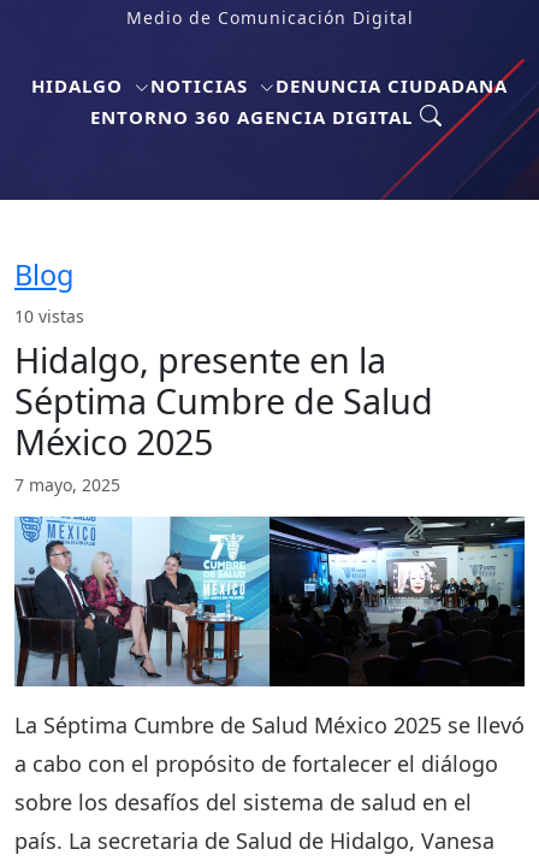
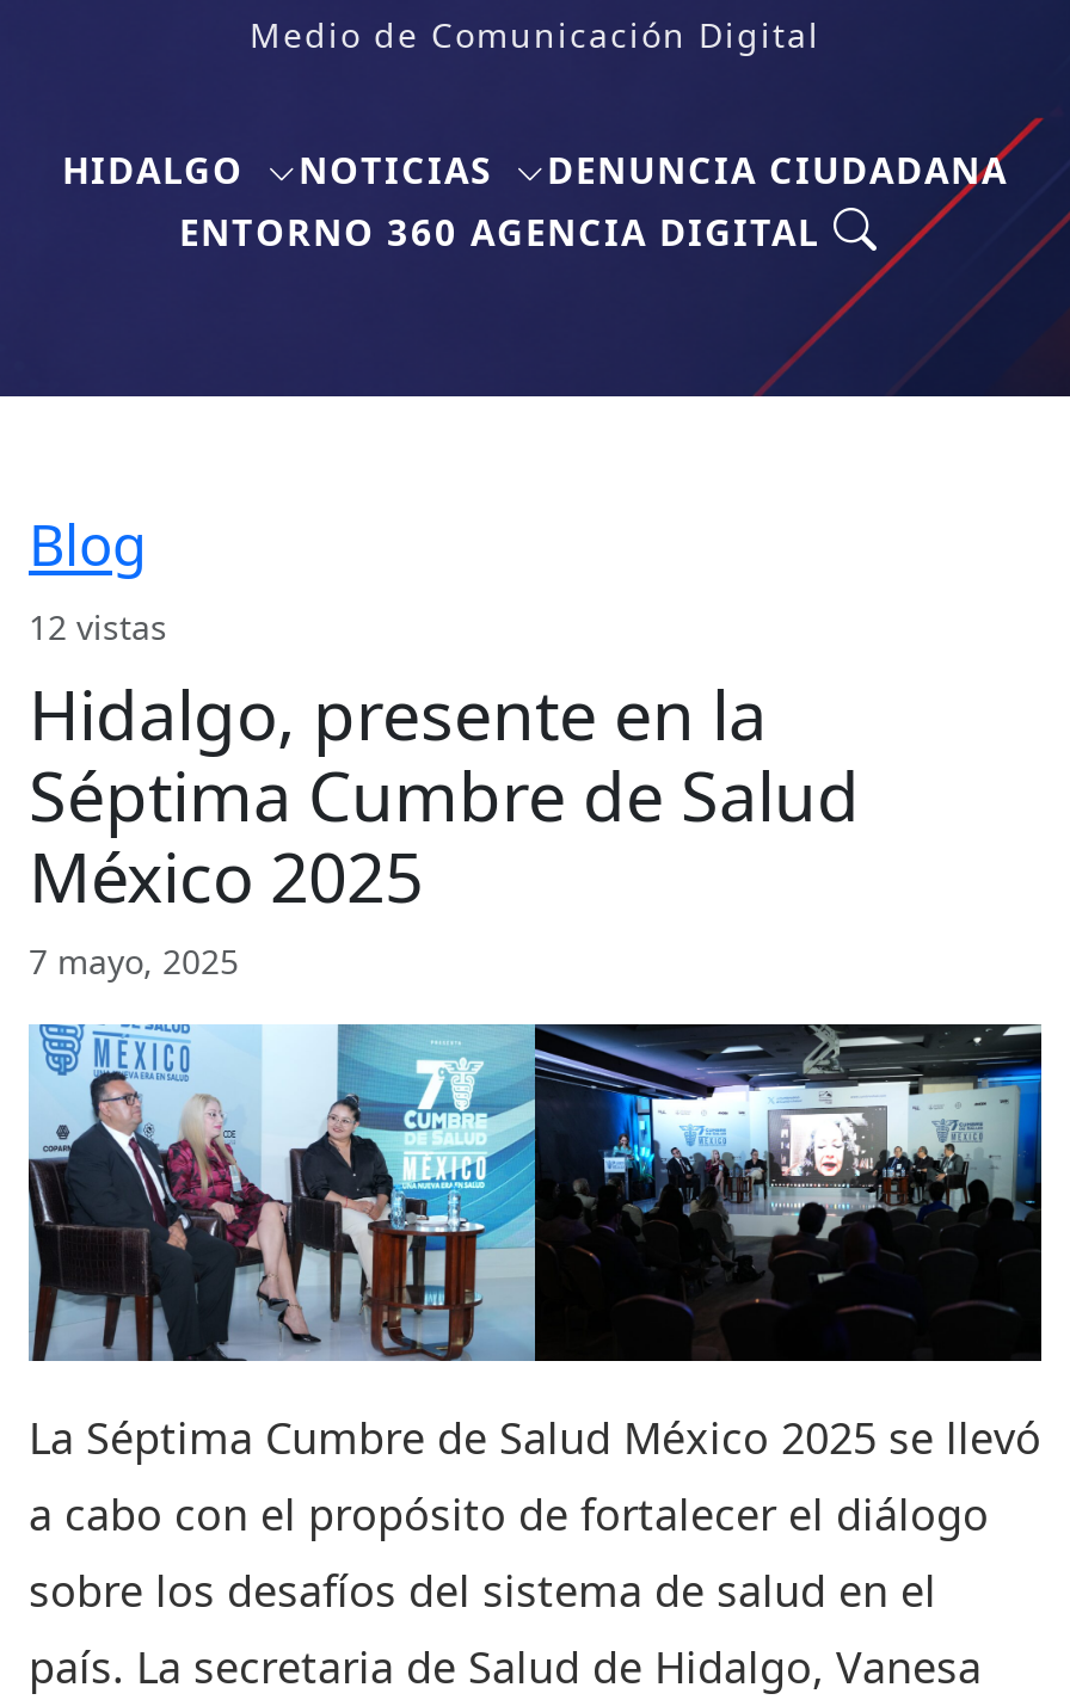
[14,305,84,328] 10 vistas -> [29,604,167,649] 12 vistas

